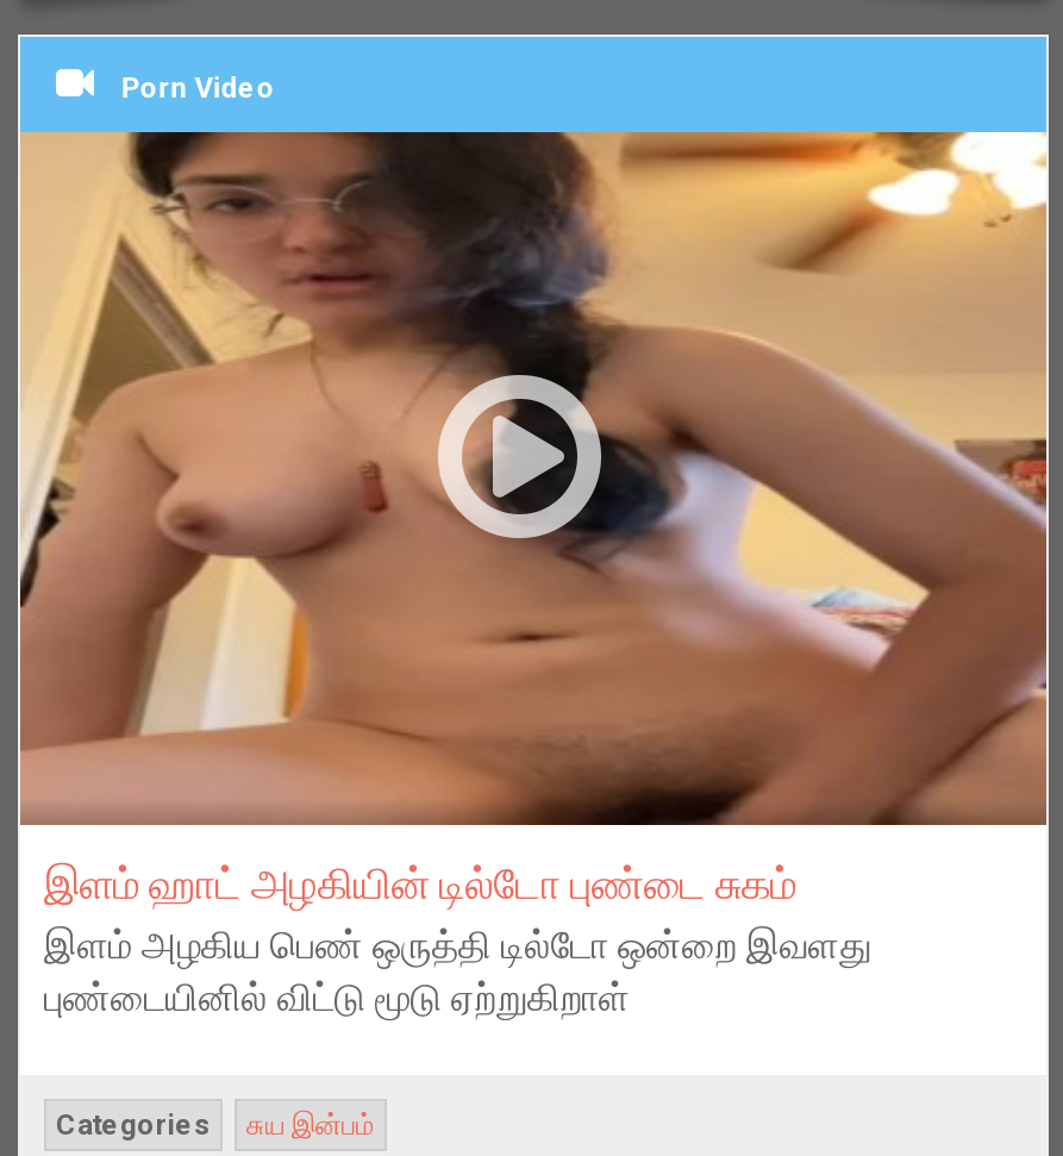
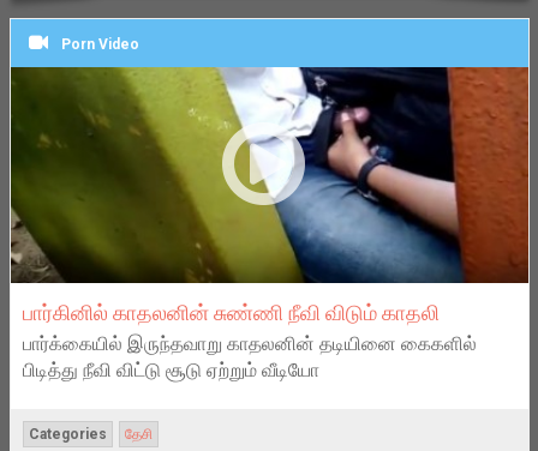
[18,129,1049,1021] [image] | இளம் ஹாட் அழகியின் டில்டோ புண்டை சுகம் | இளம் அழகிய பெண் ஒருத்தி டில்டோ ஒன்றை இவளது | புண்டையினில் விட்டு மூடு ஏற்றுகிறாள் -> [11,66,528,381] [image] | பார்கினில் காதலனின் சுண்ணி நீவி விடும் காதலி | பார்க்கையில் இருந்தவாறு காதலனின் தடியினை கைகளில் | பிடித்து நீவி விட்டு சூடு ஏற்றும் வீடியோ
[246,1110,375,1143] சுய இன்பம் -> [125,426,153,443] தேசி

